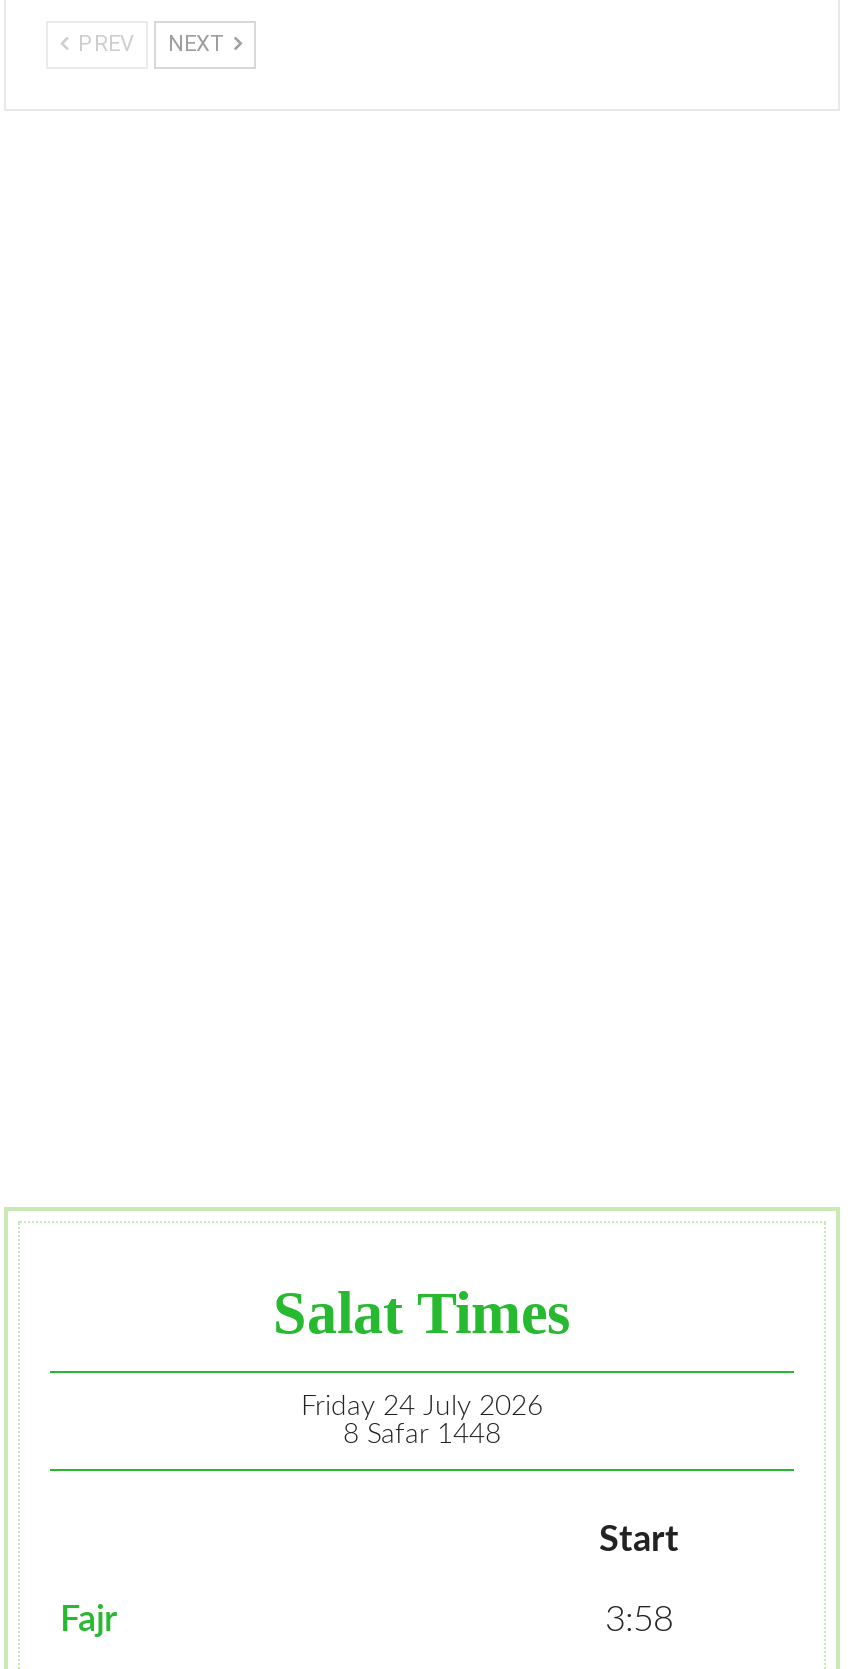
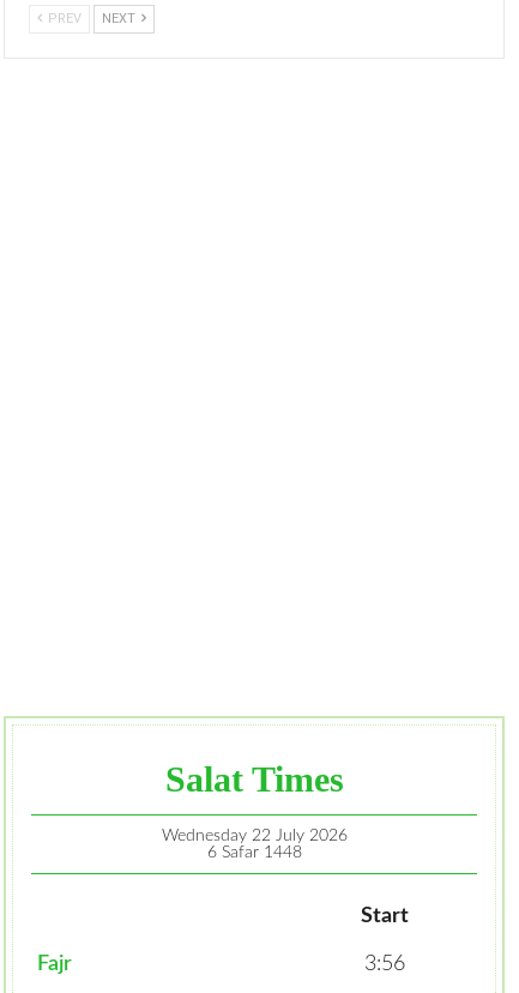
[301,1393,543,1421] Friday 24 July 2026 -> [161,827,347,844] Wednesday 22 July 2026
[343,1421,501,1449] 8 Safar 1448 -> [207,844,301,861] 6 Safar 1448
[605,1603,673,1639] 3:58 -> [364,953,405,975] 3:56

